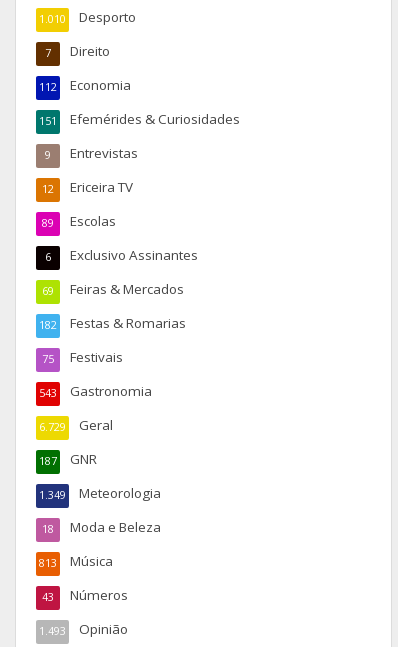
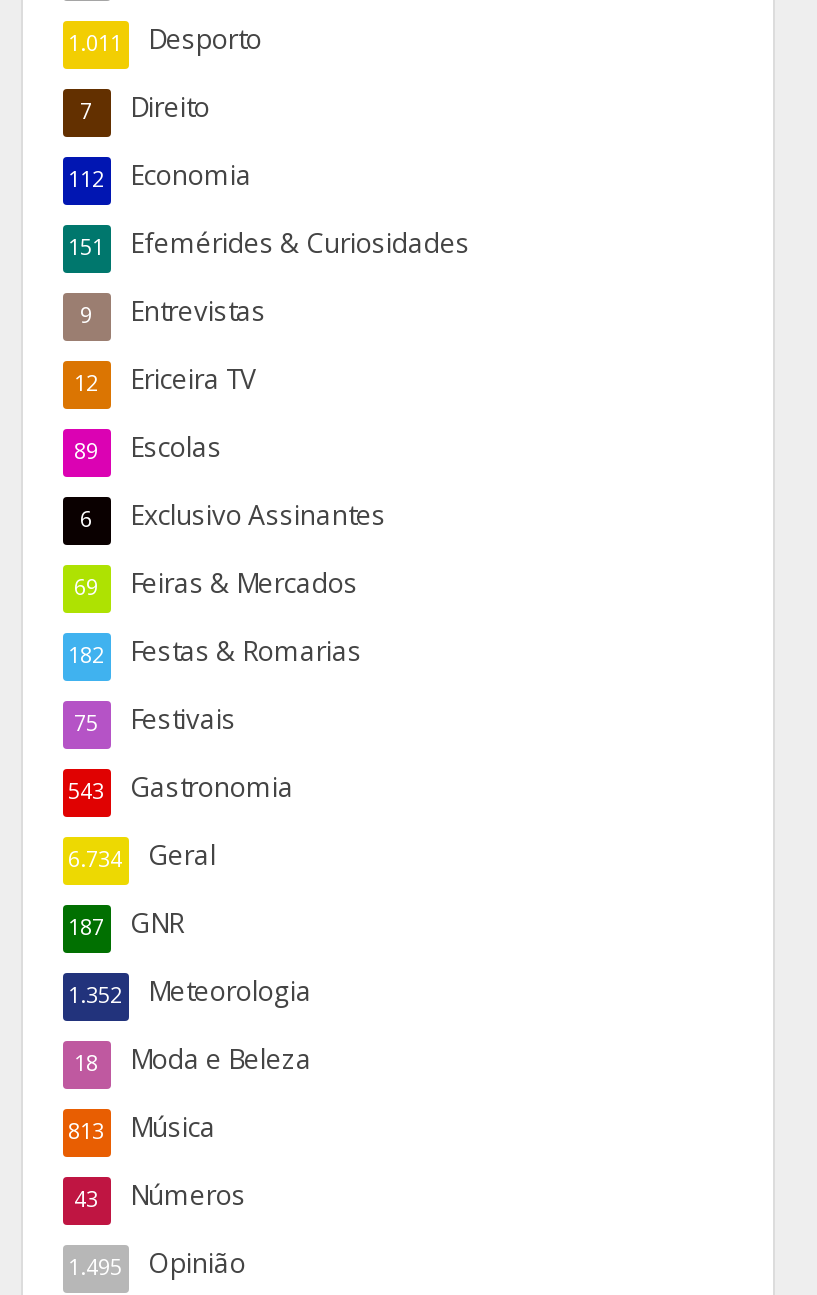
[38,8,135,26] 1.010 Desporto -> [68,20,262,56] 1.011 Desporto
[38,416,112,434] 6.729 Geral -> [68,836,216,872] 6.734 Geral
[38,484,160,502] 1.349 Meteorologia -> [68,972,312,1008] 1.352 Meteorologia
[38,620,127,638] 1.493 Opinião -> [68,1244,246,1280] 1.495 Opinião

